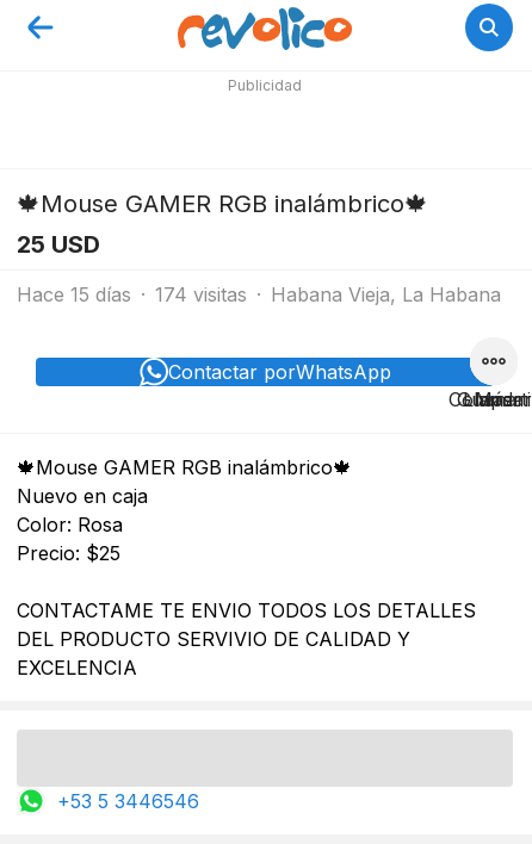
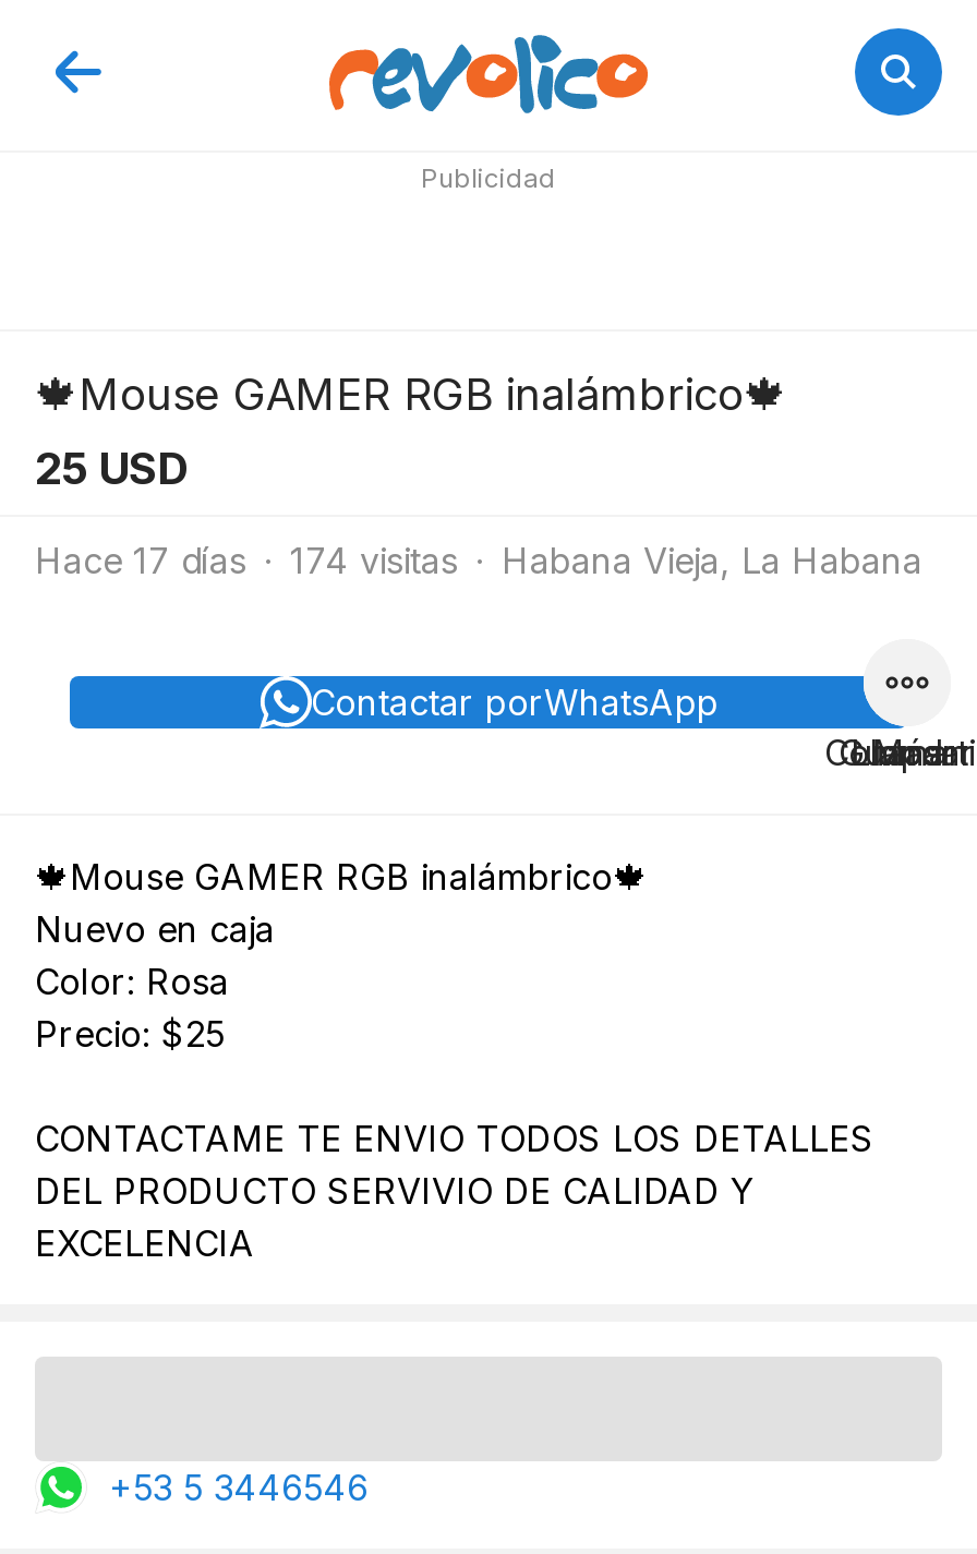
[32,283,261,306] hace 15 días · 174 visitas · -> [63,539,484,582] hace 17 días · 174 visitas ·

